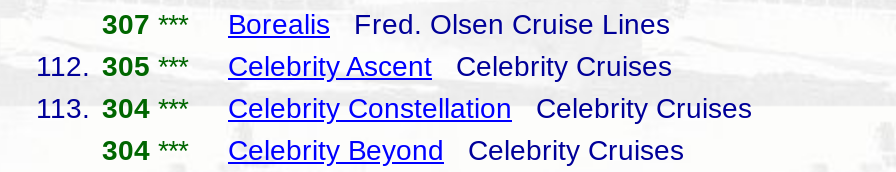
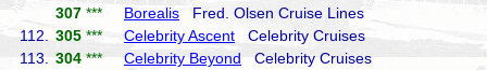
[102,92,752,166] Celebrity Constellation Celebrity Cruises | 304 *** -> none

